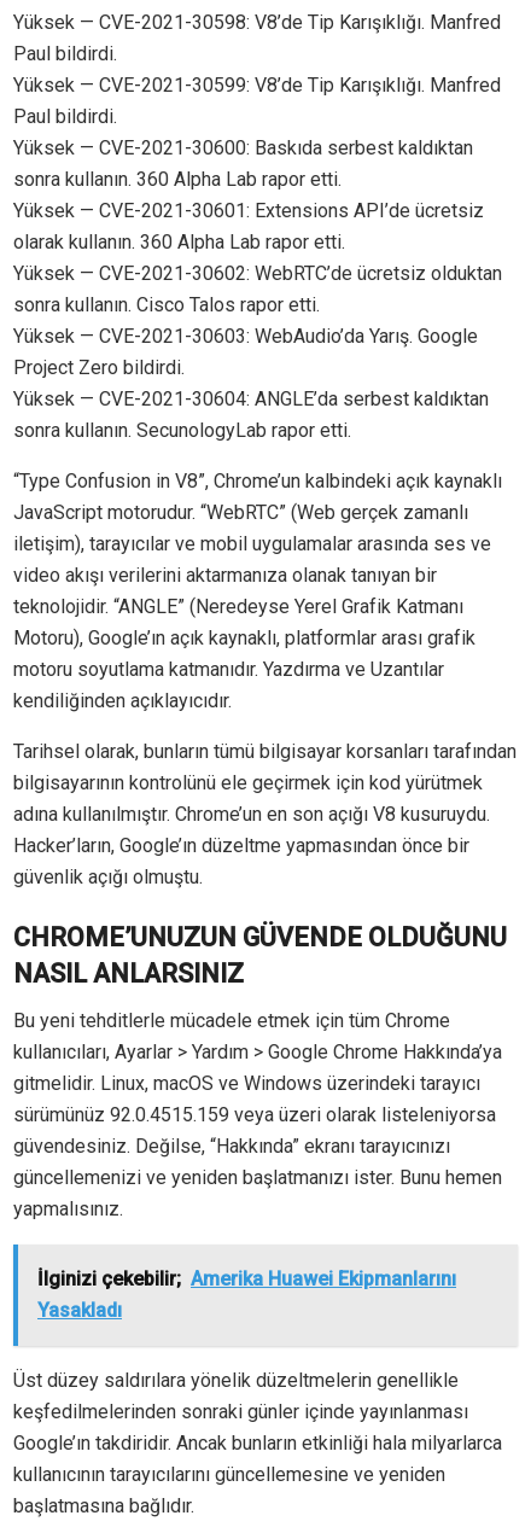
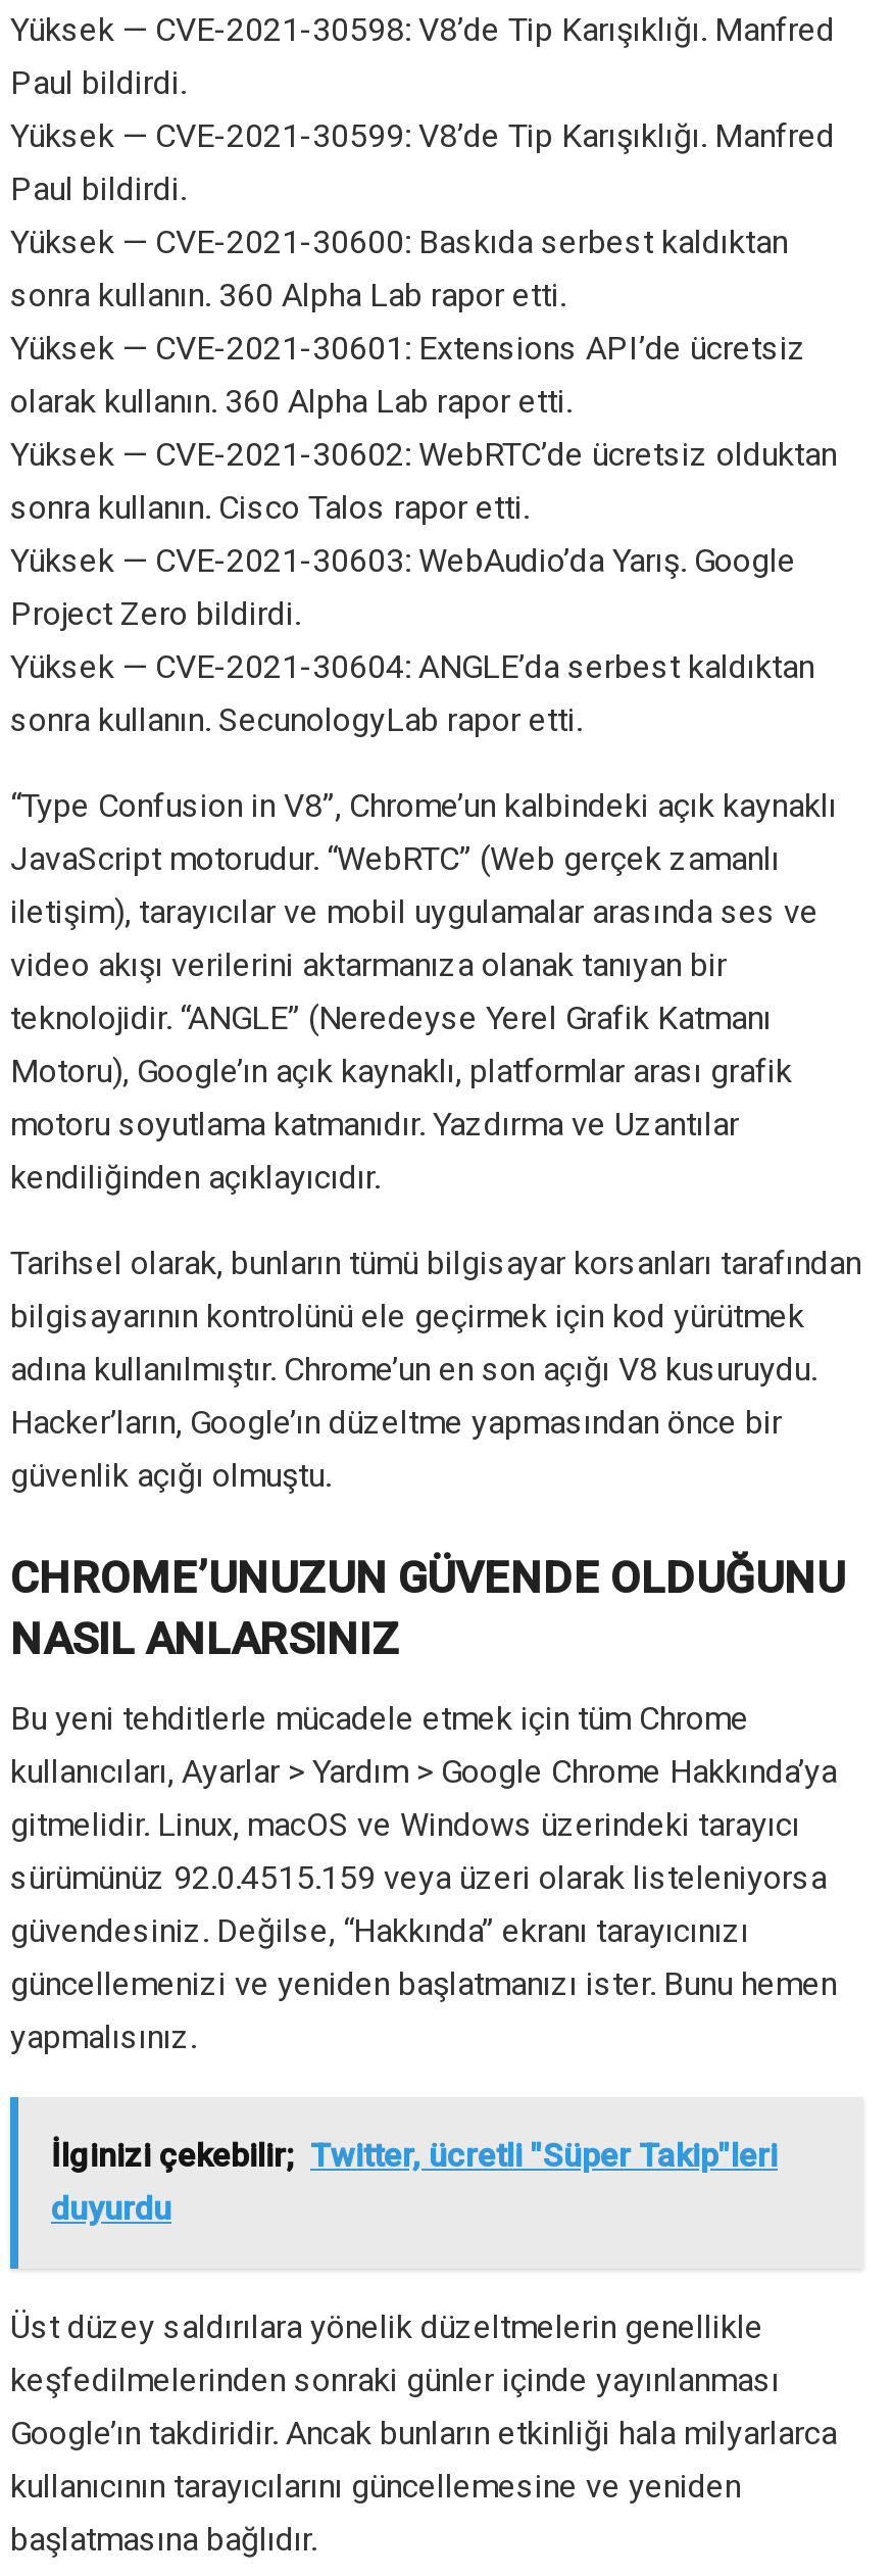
[37,1267,456,1321] İlginizi çekebilir; Amerika Huawei Ekipmanlarını | Yasakladı -> [51,2135,778,2227] İlginizi çekebilir; Twitter, ücretli "Süper Takip"leri | duyurdu

